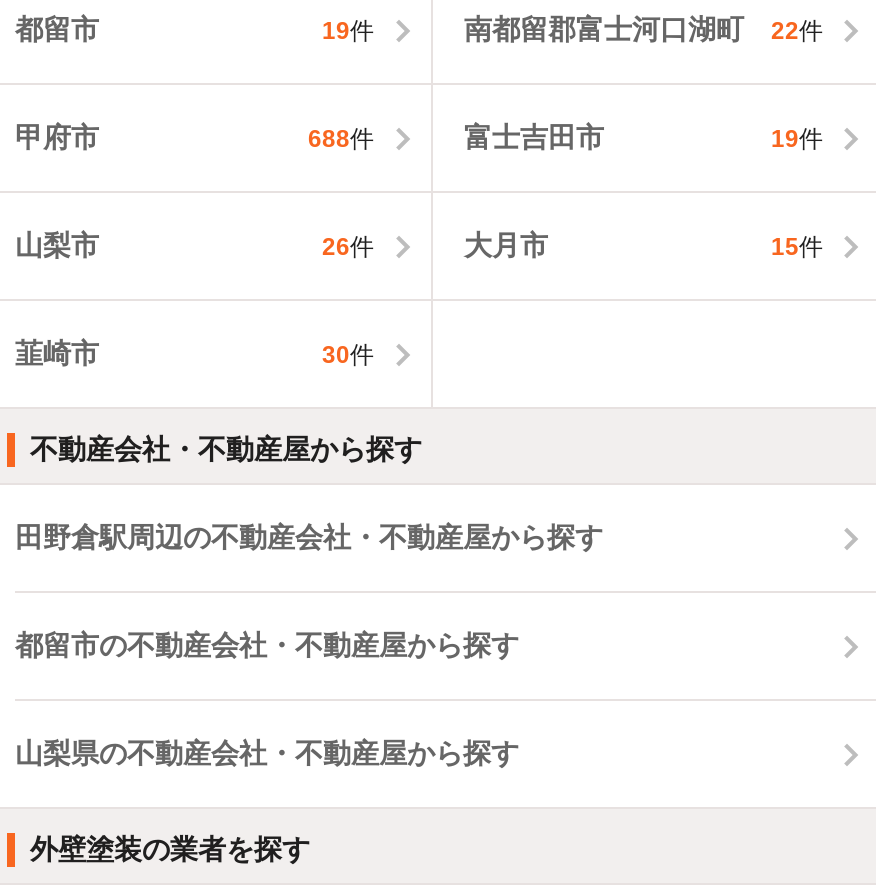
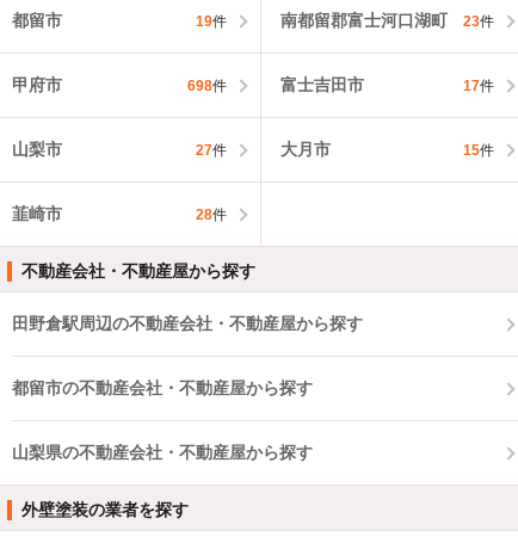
[464,13,823,45] 南都留郡富士河口湖町 22件 -> [280,11,494,30] 南都留郡富士河口湖町 23件
[308,124,374,152] 688件 -> [187,77,226,94] 698件
[771,124,823,152] 19件 -> [463,77,494,94] 17件
[322,232,374,260] 26件 -> [195,141,226,158] 27件
[322,340,374,368] 30件 -> [195,206,226,223] 28件

